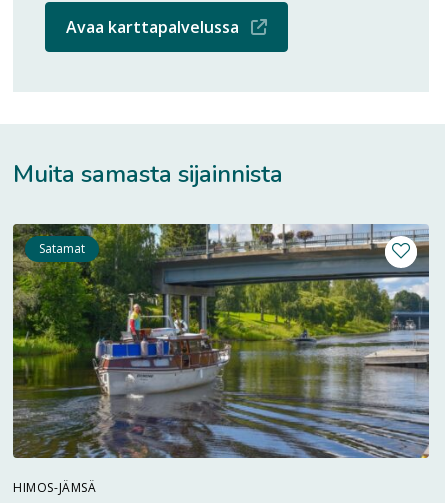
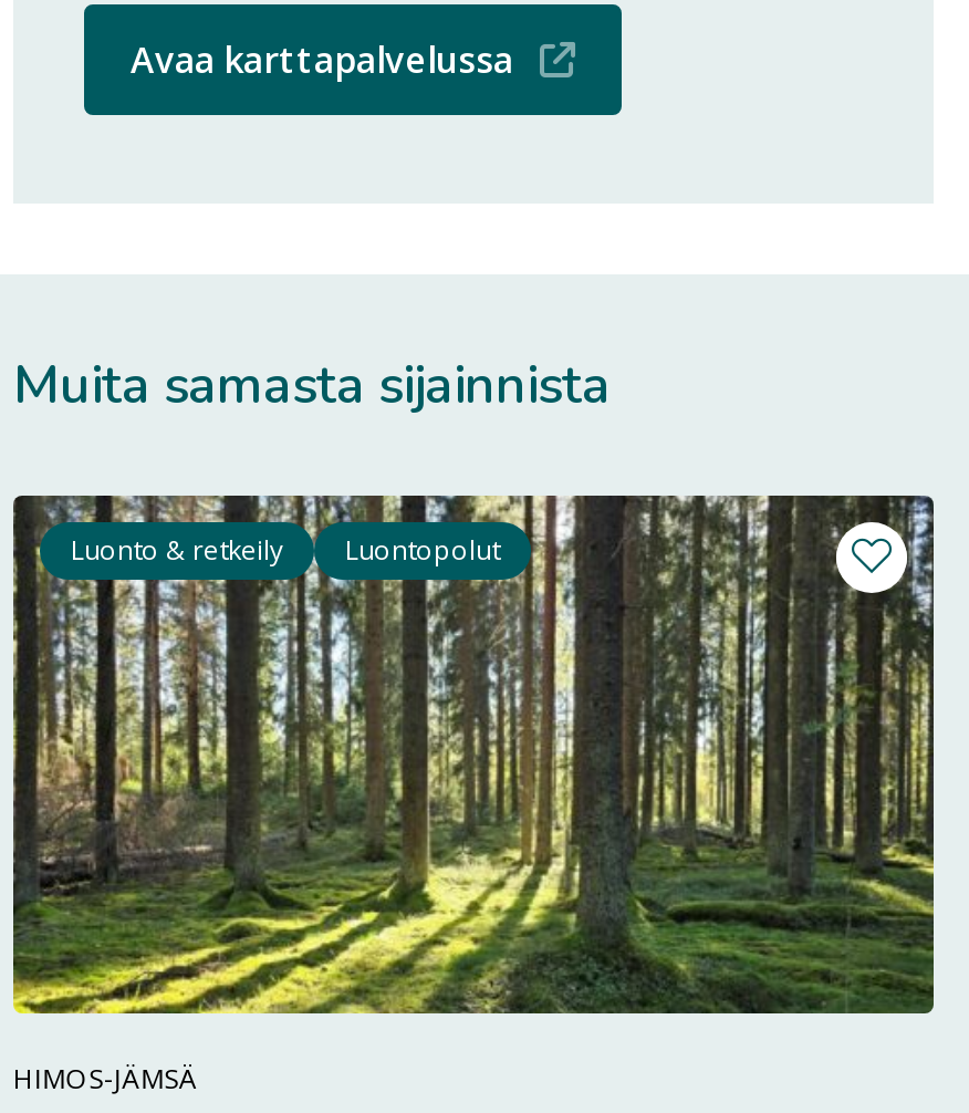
[12,223,430,459] [image] | Satamat -> [11,493,936,1016] [image] | Luonto & retkeily | Luontopolut

